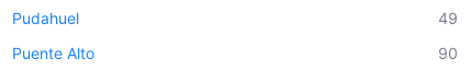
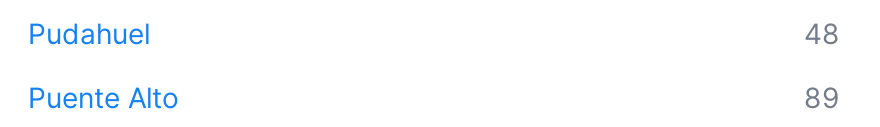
[438,8,458,27] 49 -> [804,15,840,49] 48
[438,43,458,62] 90 -> [804,79,840,113] 89

